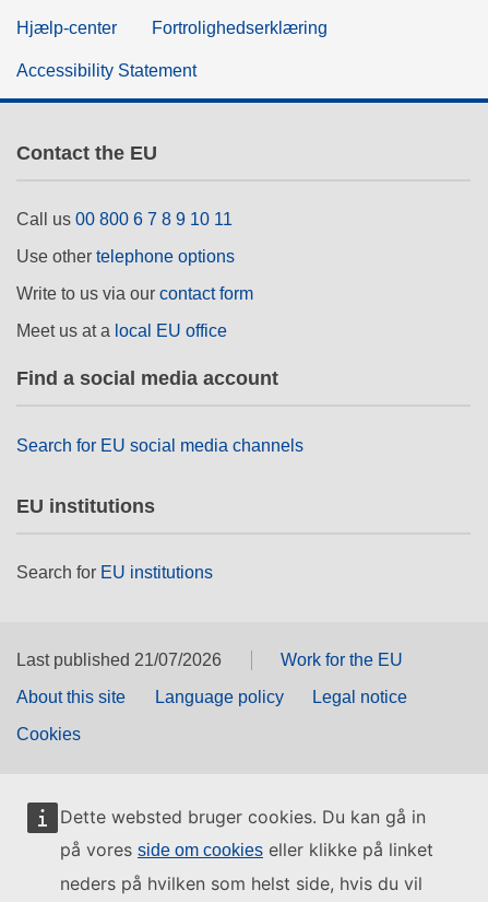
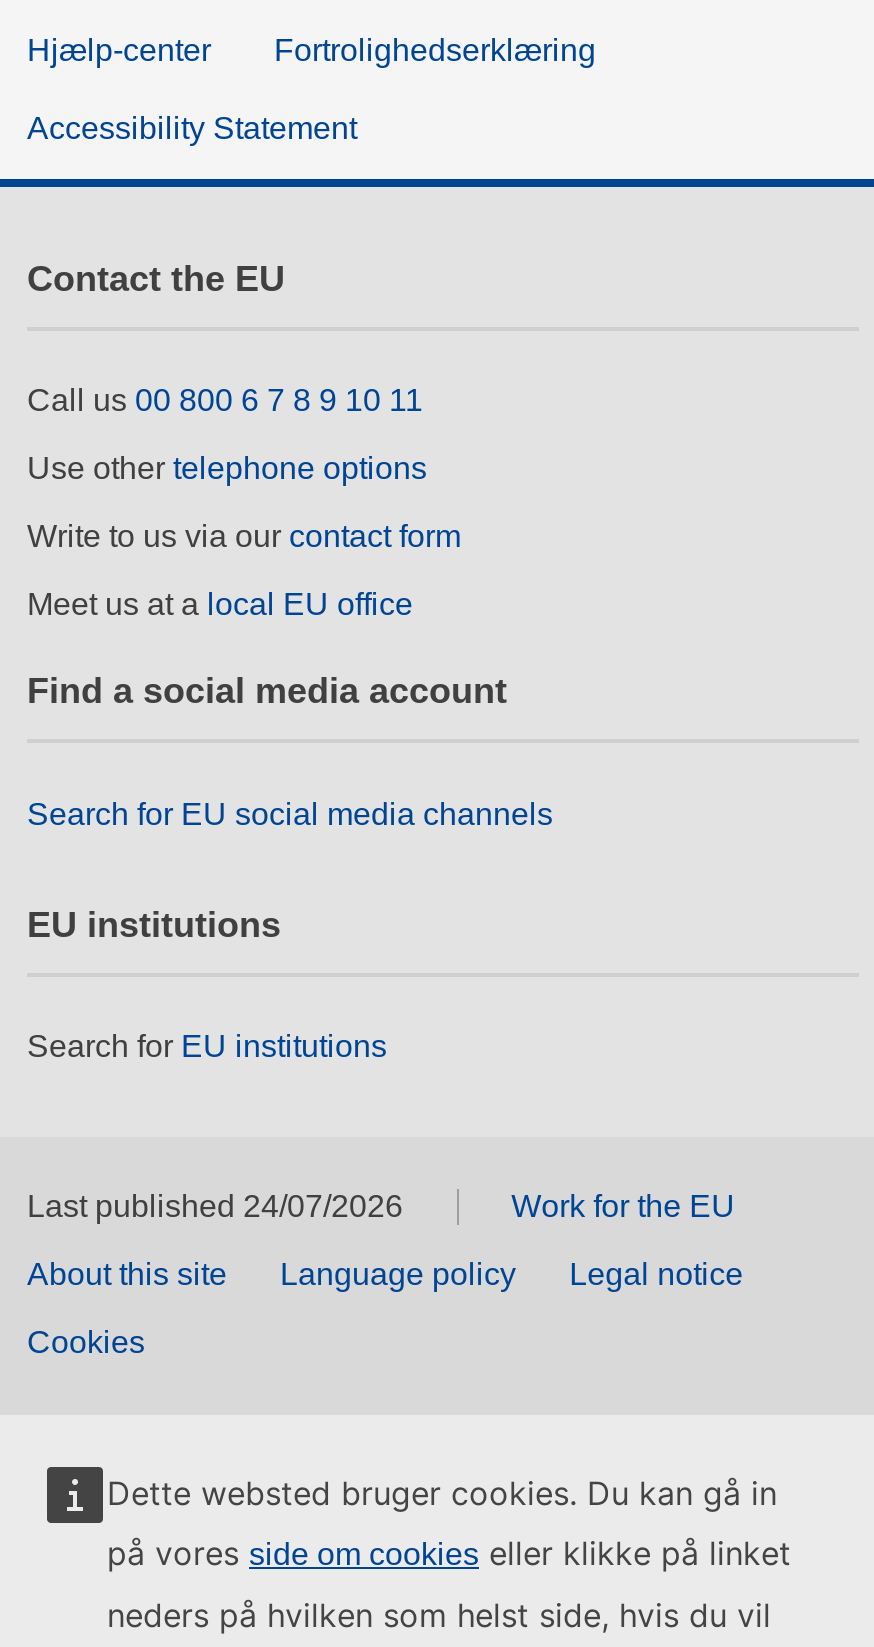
[16,651,222,670] Last published 21/07/2026 -> [27,1190,403,1224] Last published 24/07/2026

